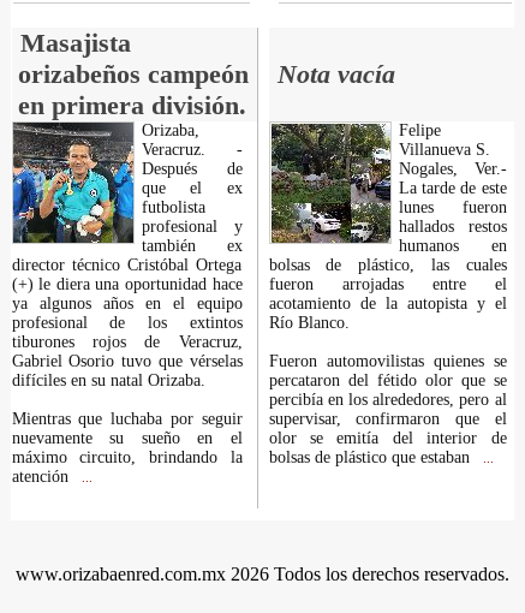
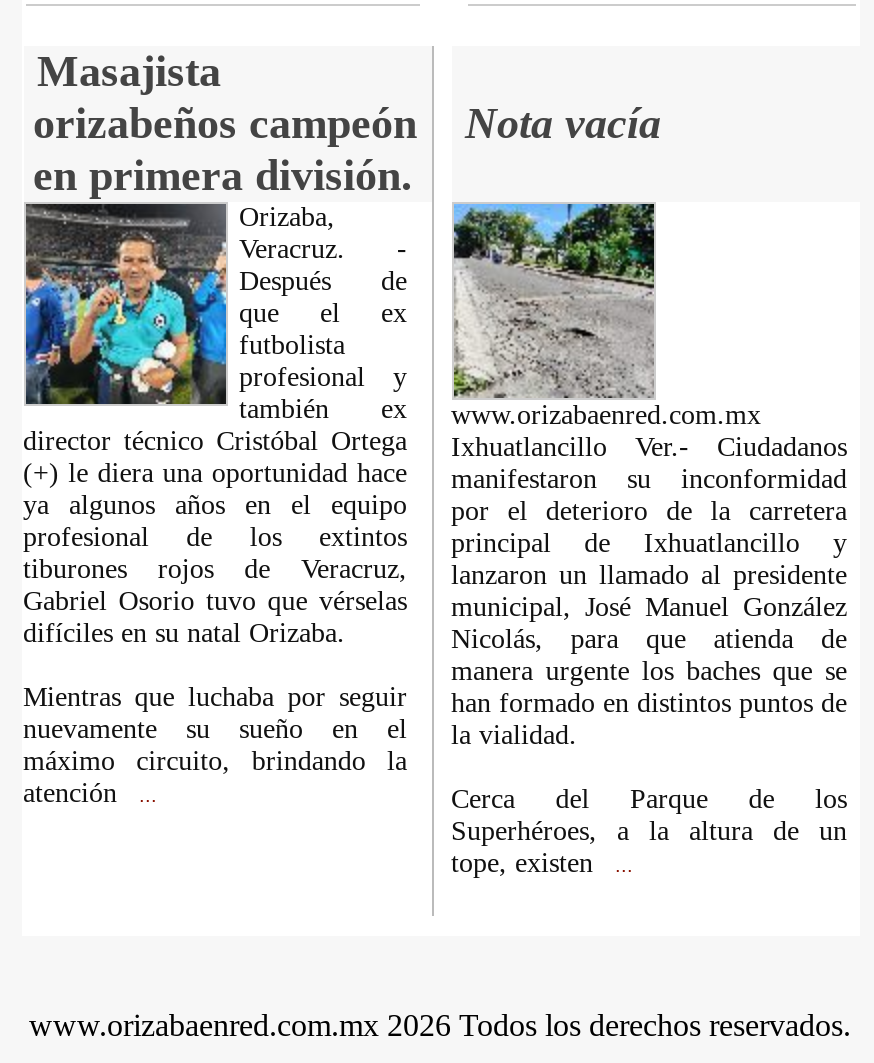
[269,121,506,332] [image] | Felipe | Villanueva S. | Nogales, Ver.- | La tarde de este | lunes fueron | hallados restos | humanos en | bolsas de plástico, las cuales | fueron arrojadas entre el | acotamiento de la autopista y el | Río Blanco. -> [451,202,847,750] [image] | www.orizabaenred.com.mx | Ixhuatlancillo Ver.- Ciudadanos | manifestaron su inconformidad | por el deterioro de la carretera | principal de Ixhuatlancillo y | lanzaron un llamado al presidente | municipal, José Manuel González | Nicolás, para que atienda de | manera urgente los baches que se | han formado en distintos puntos de | la vialidad.
[269,352,506,466] Fueron automovilistas quienes se | percataron del fétido olor que se | percibía en los alrededores, pero al | supervisar, confirmaron que el | olor se emitía del interior de | bolsas de plástico que estaban ... -> [451,784,847,878] Cerca del Parque de los | Superhéroes, a la altura de un | tope, existen ...

